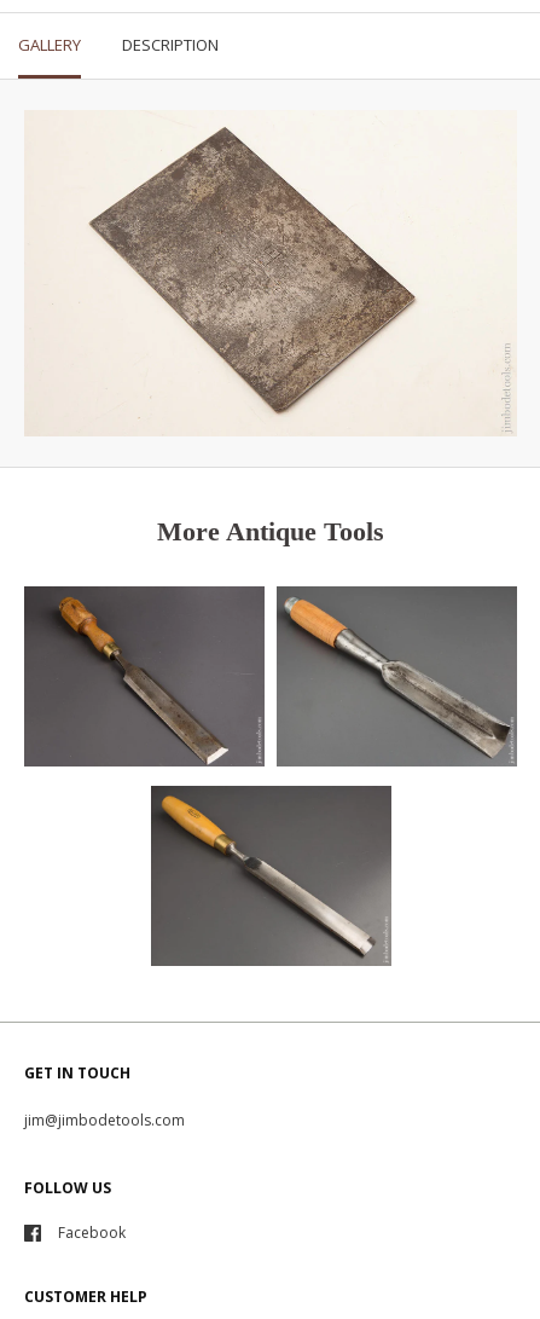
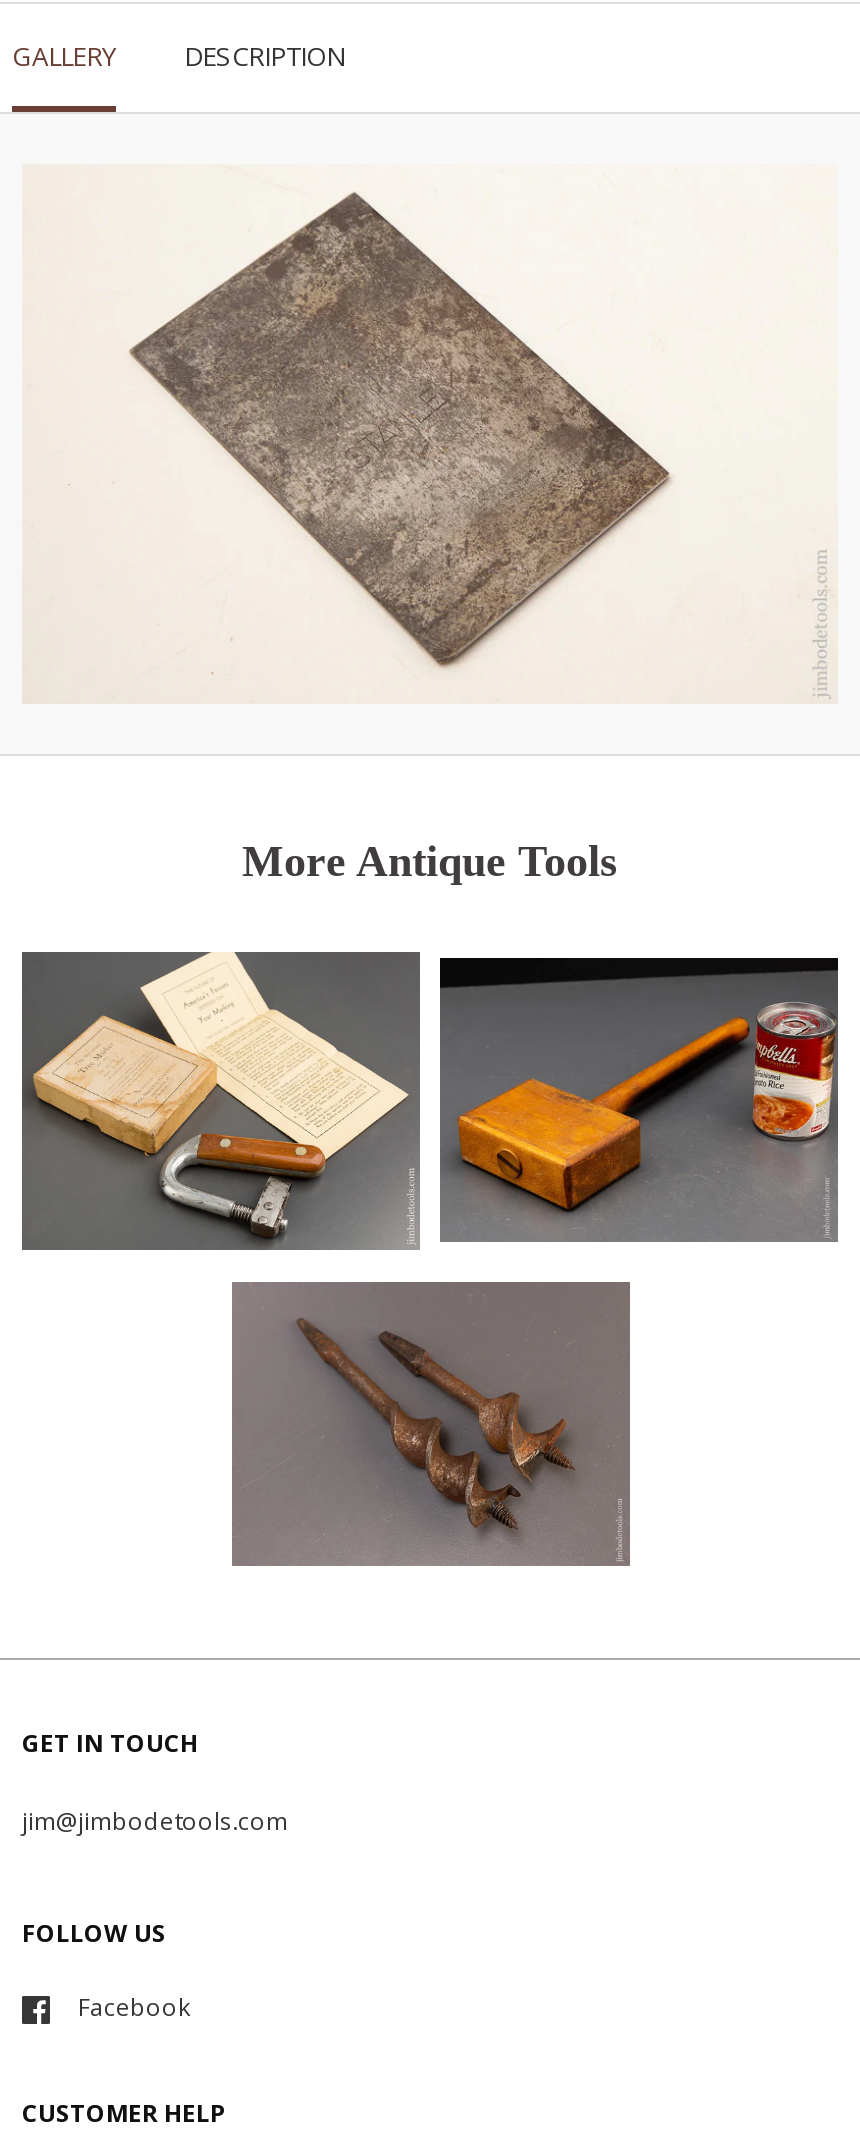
[27,585,263,765] [image] -> [32,952,420,1250] [image]
[275,585,518,768] [image] -> [442,952,836,1216] [image]
[150,786,390,965] [image] -> [232,1282,626,1566] [image]

